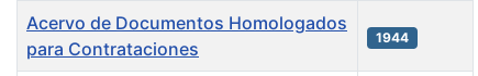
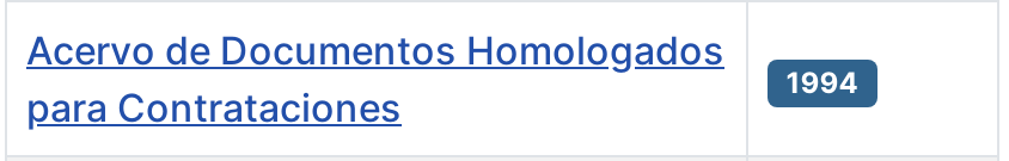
[376,29,409,46] 1944 -> [786,64,858,100] 1994

